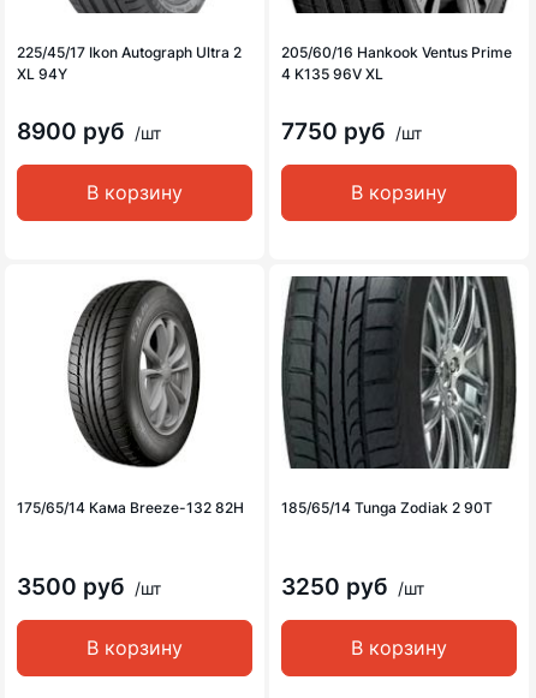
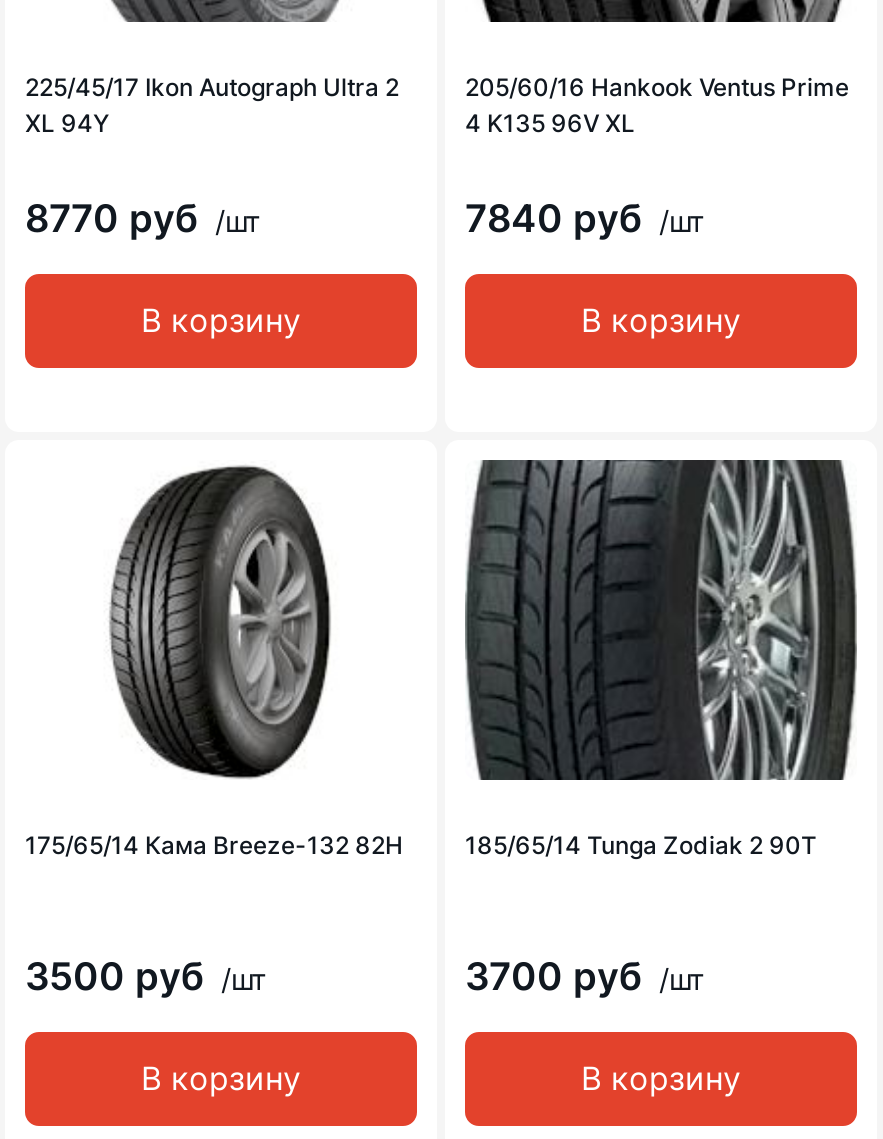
[17,118,161,145] 8900 руб /шт -> [25,196,259,242] 8770 руб /шт
[281,118,422,145] 7750 руб /шт -> [465,196,703,242] 7840 руб /шт
[281,573,424,601] 3250 руб /шт -> [465,954,703,1000] 3700 руб /шт

